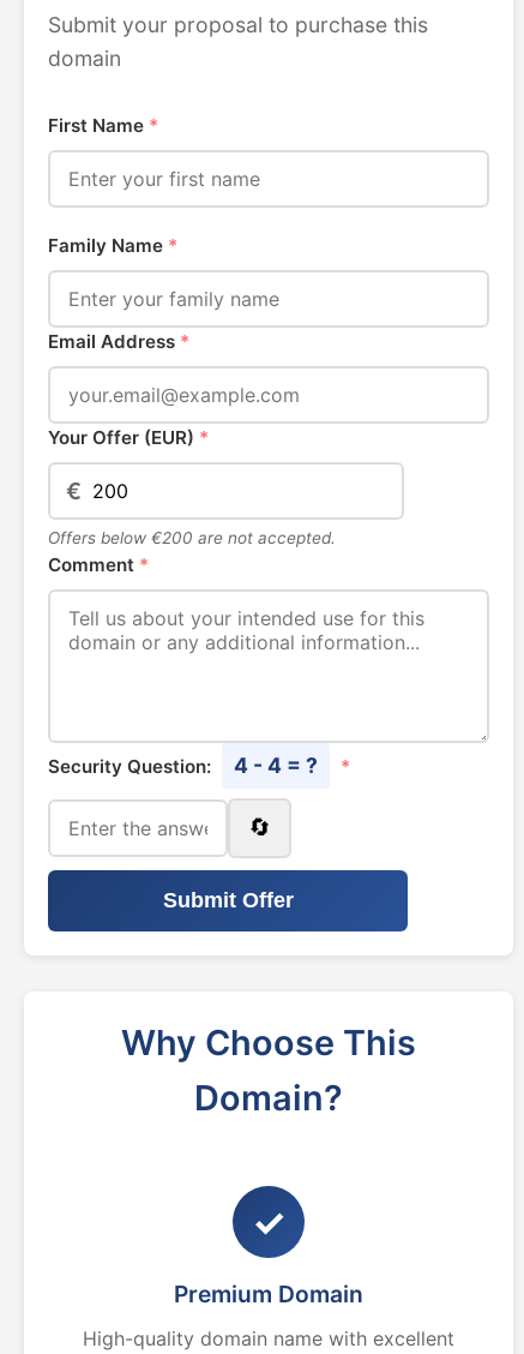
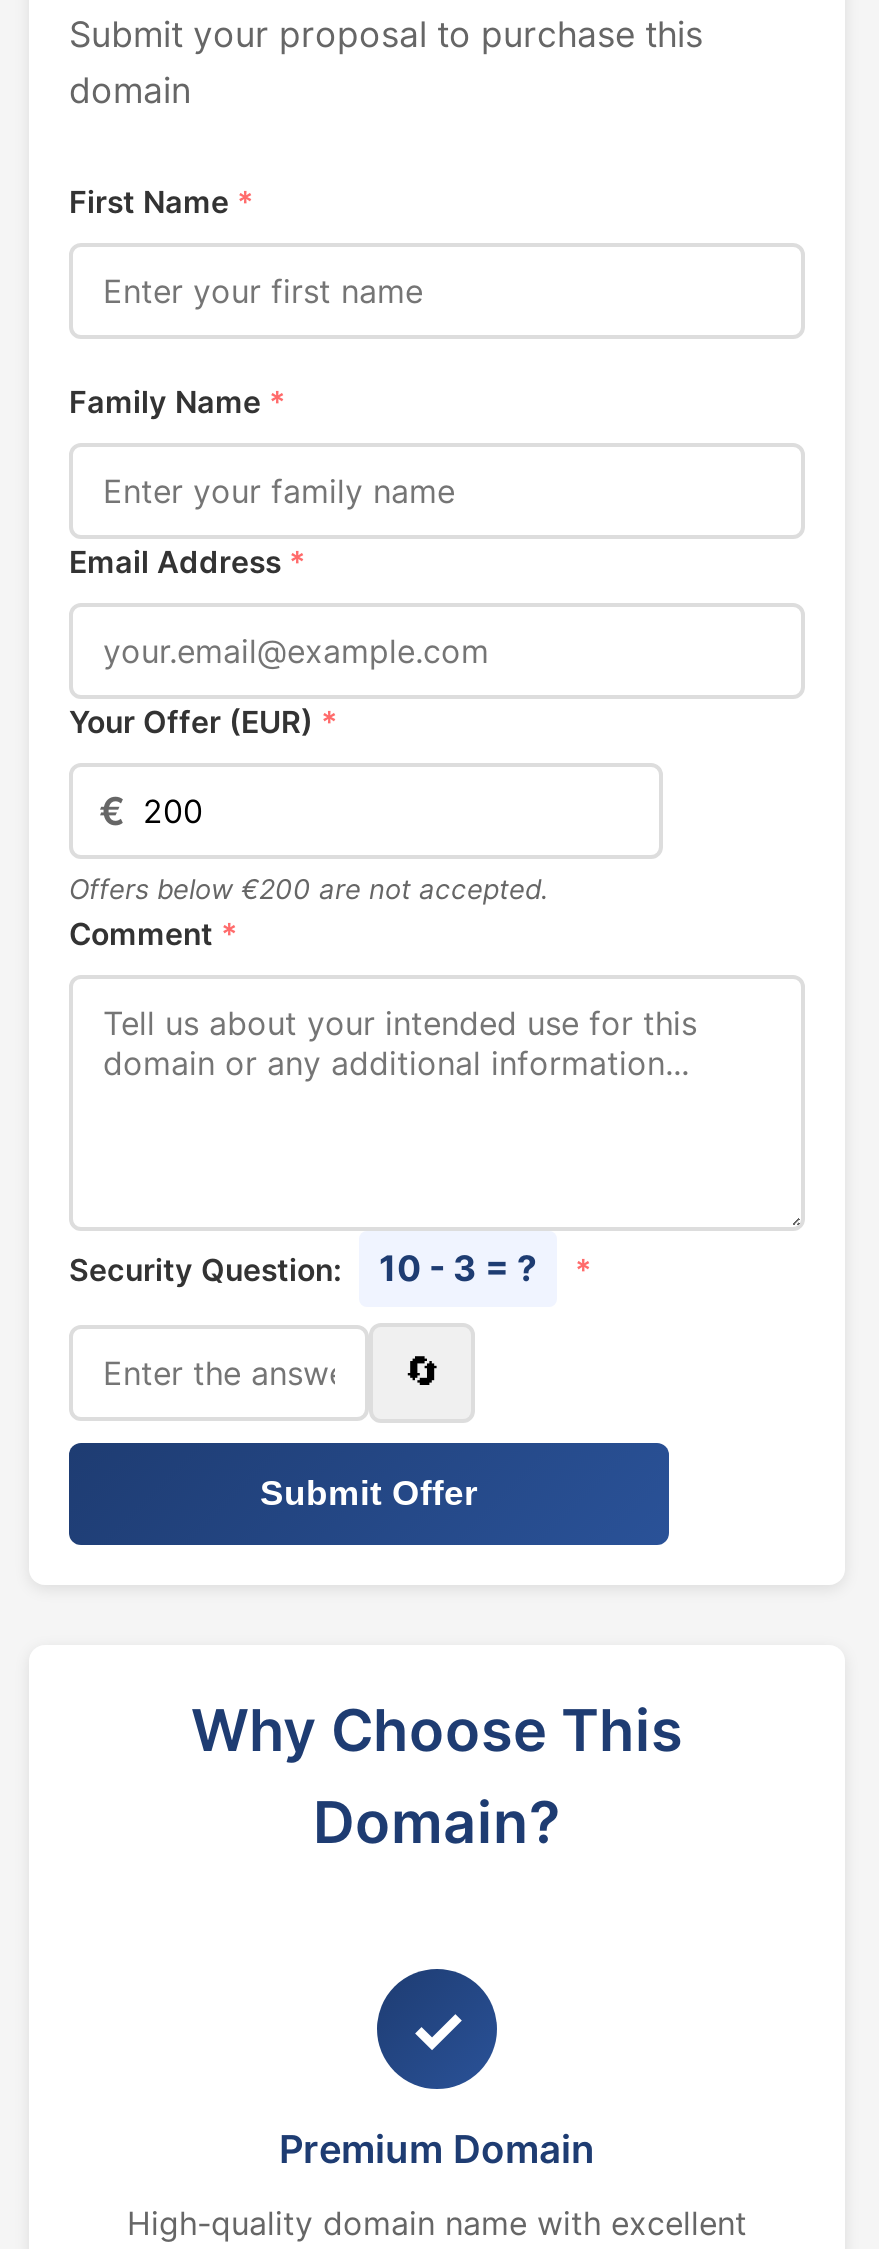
[234,753,318,778] 4 - 4 = ? -> [379,1247,537,1289] 10 - 3 = ?

